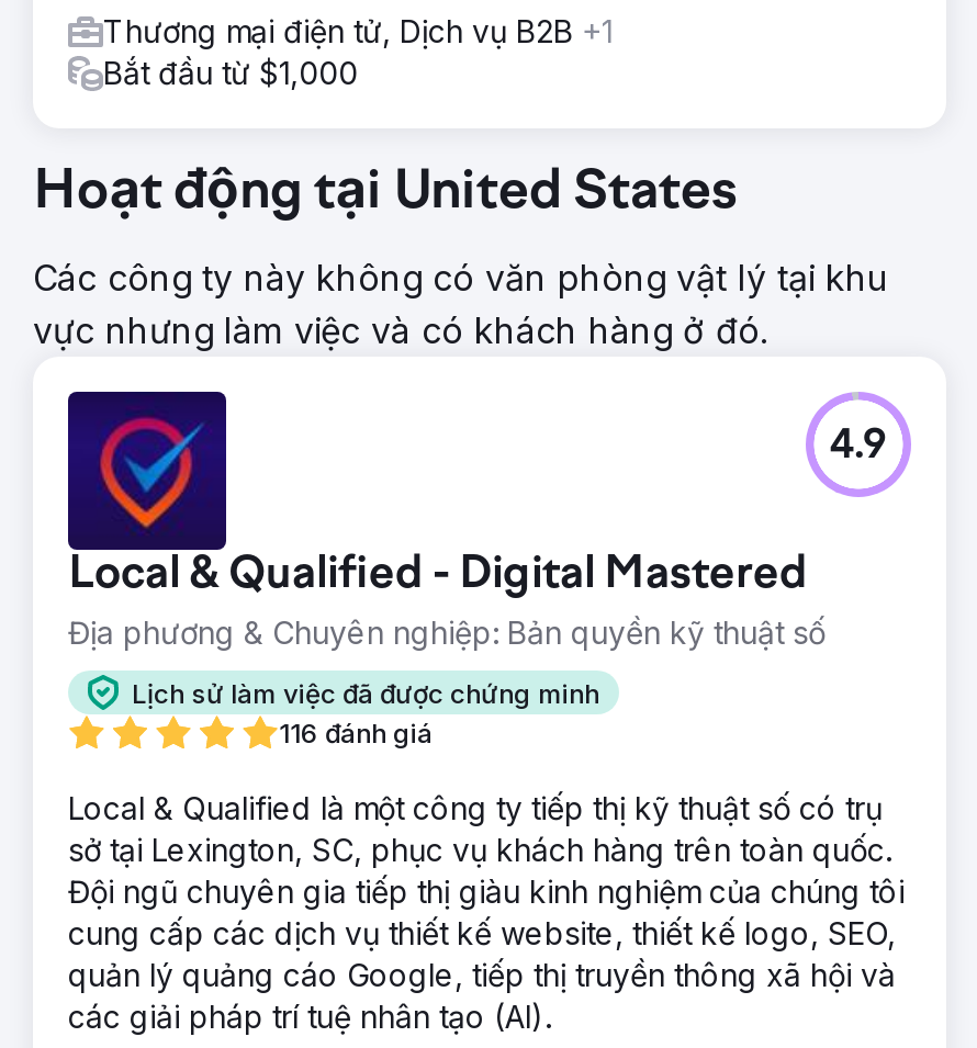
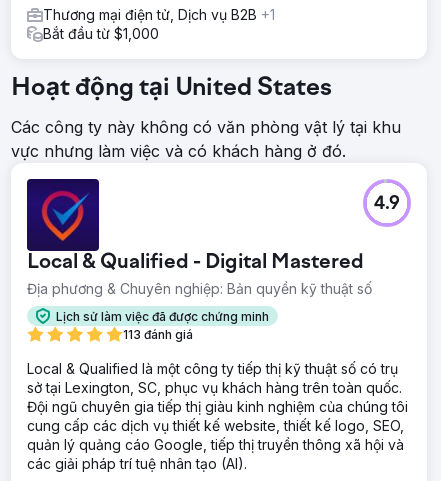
[279,717,433,750] 116 đánh giá -> [123,327,193,342] 113 đánh giá

